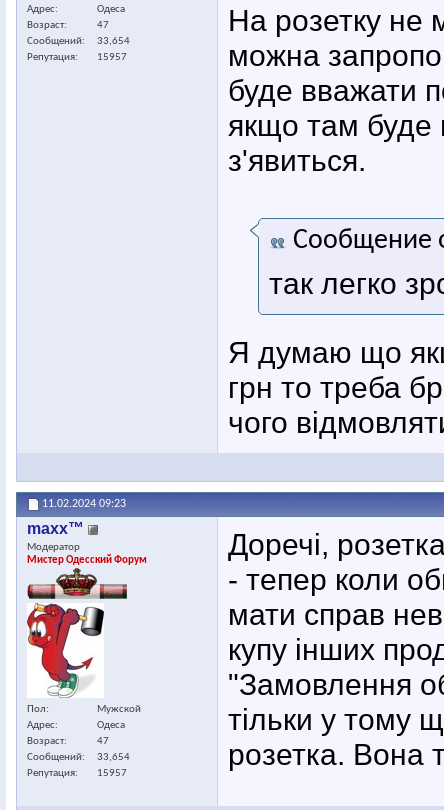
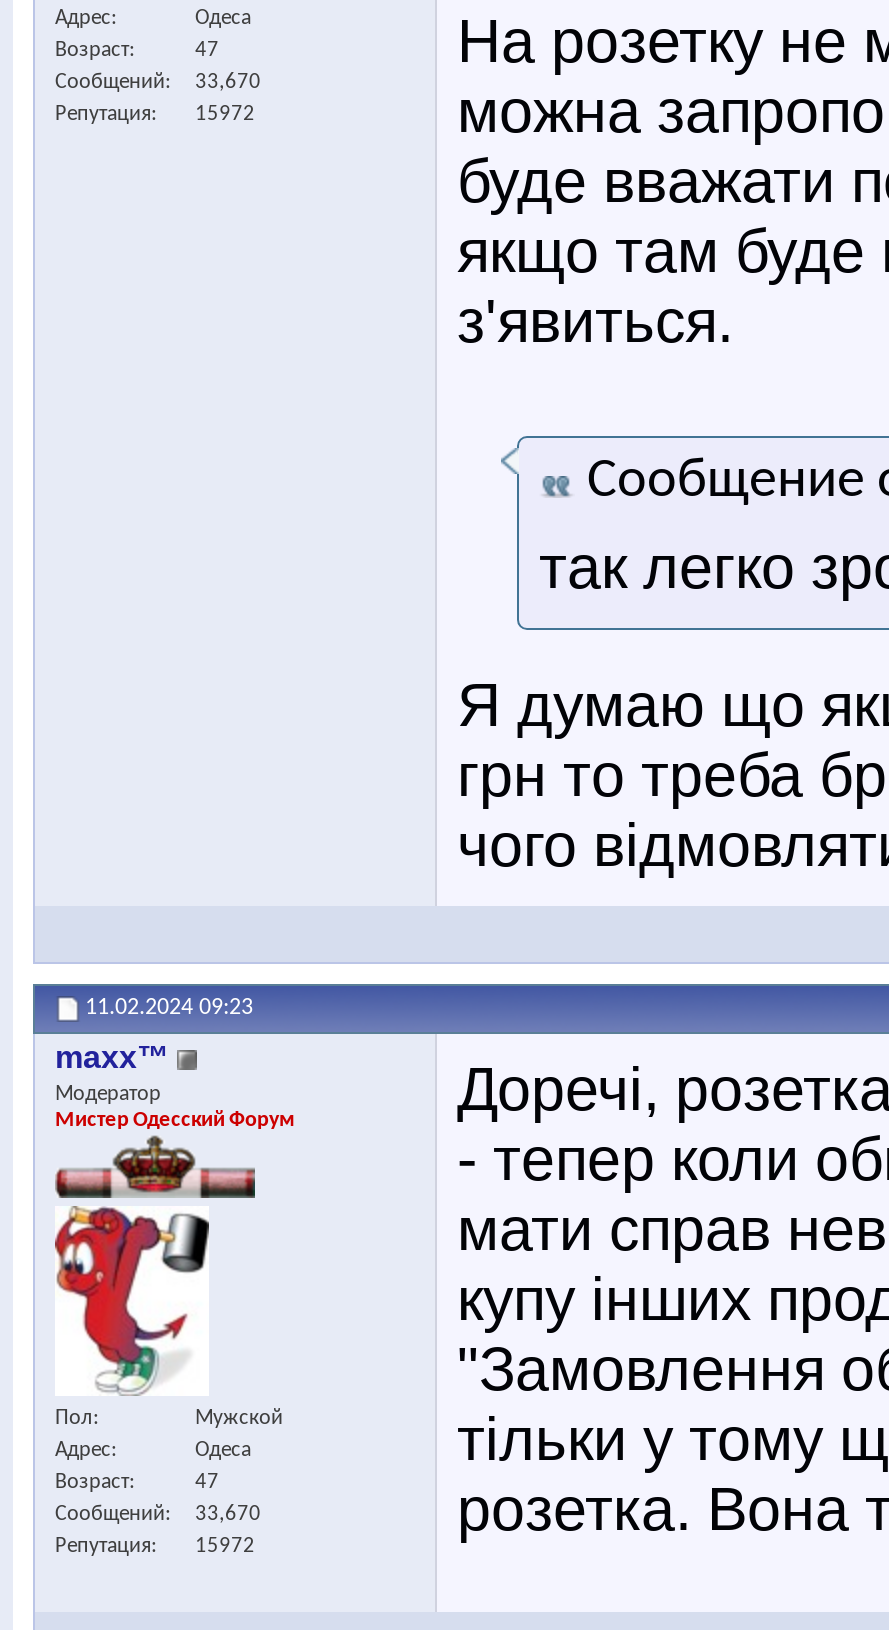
[27,36,130,47] Сообщений 33,654 -> [55,71,261,93] Сообщений 33,670
[27,52,127,63] Репутация 15957 -> [55,103,255,125] Репутация 15972
[27,752,130,763] Сообщений 33,654 -> [55,1503,261,1525] Сообщений 33,670
[27,768,127,779] Репутация 15957 -> [55,1535,255,1557] Репутация 15972

